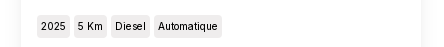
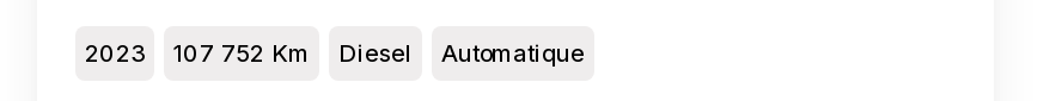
[41,20,103,32] 2025 | 5 Km -> [85,38,310,67] 2023 | 107 752 Km

